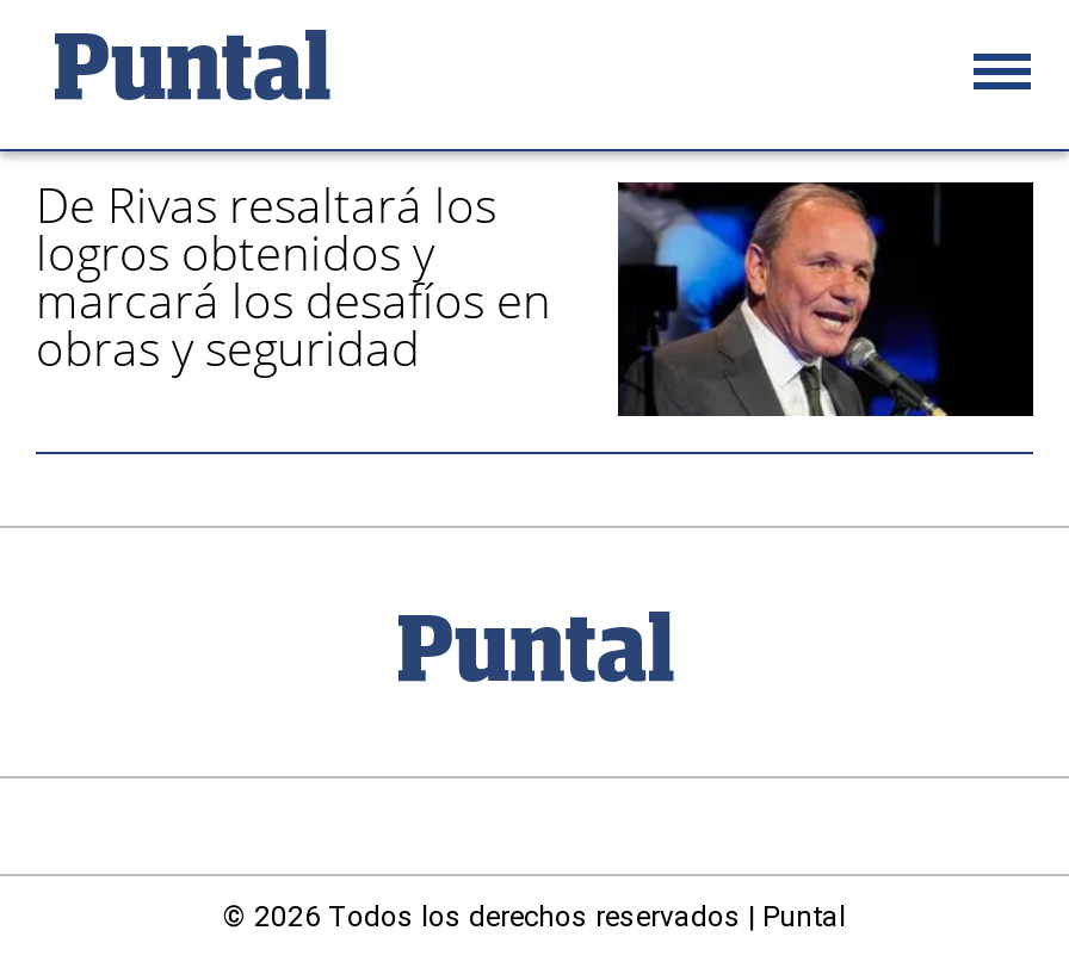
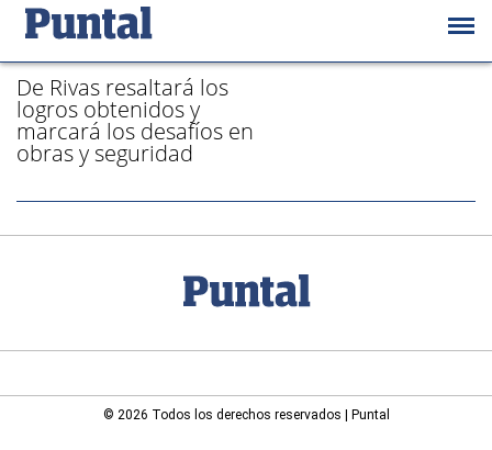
[616,180,1036,418] [image] -> none

